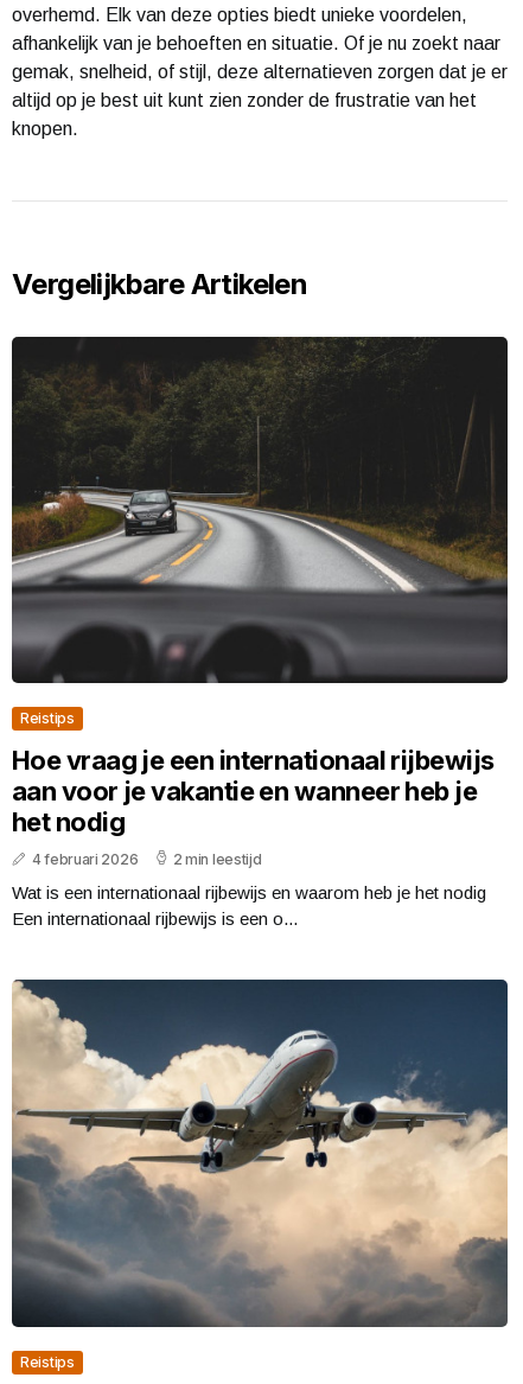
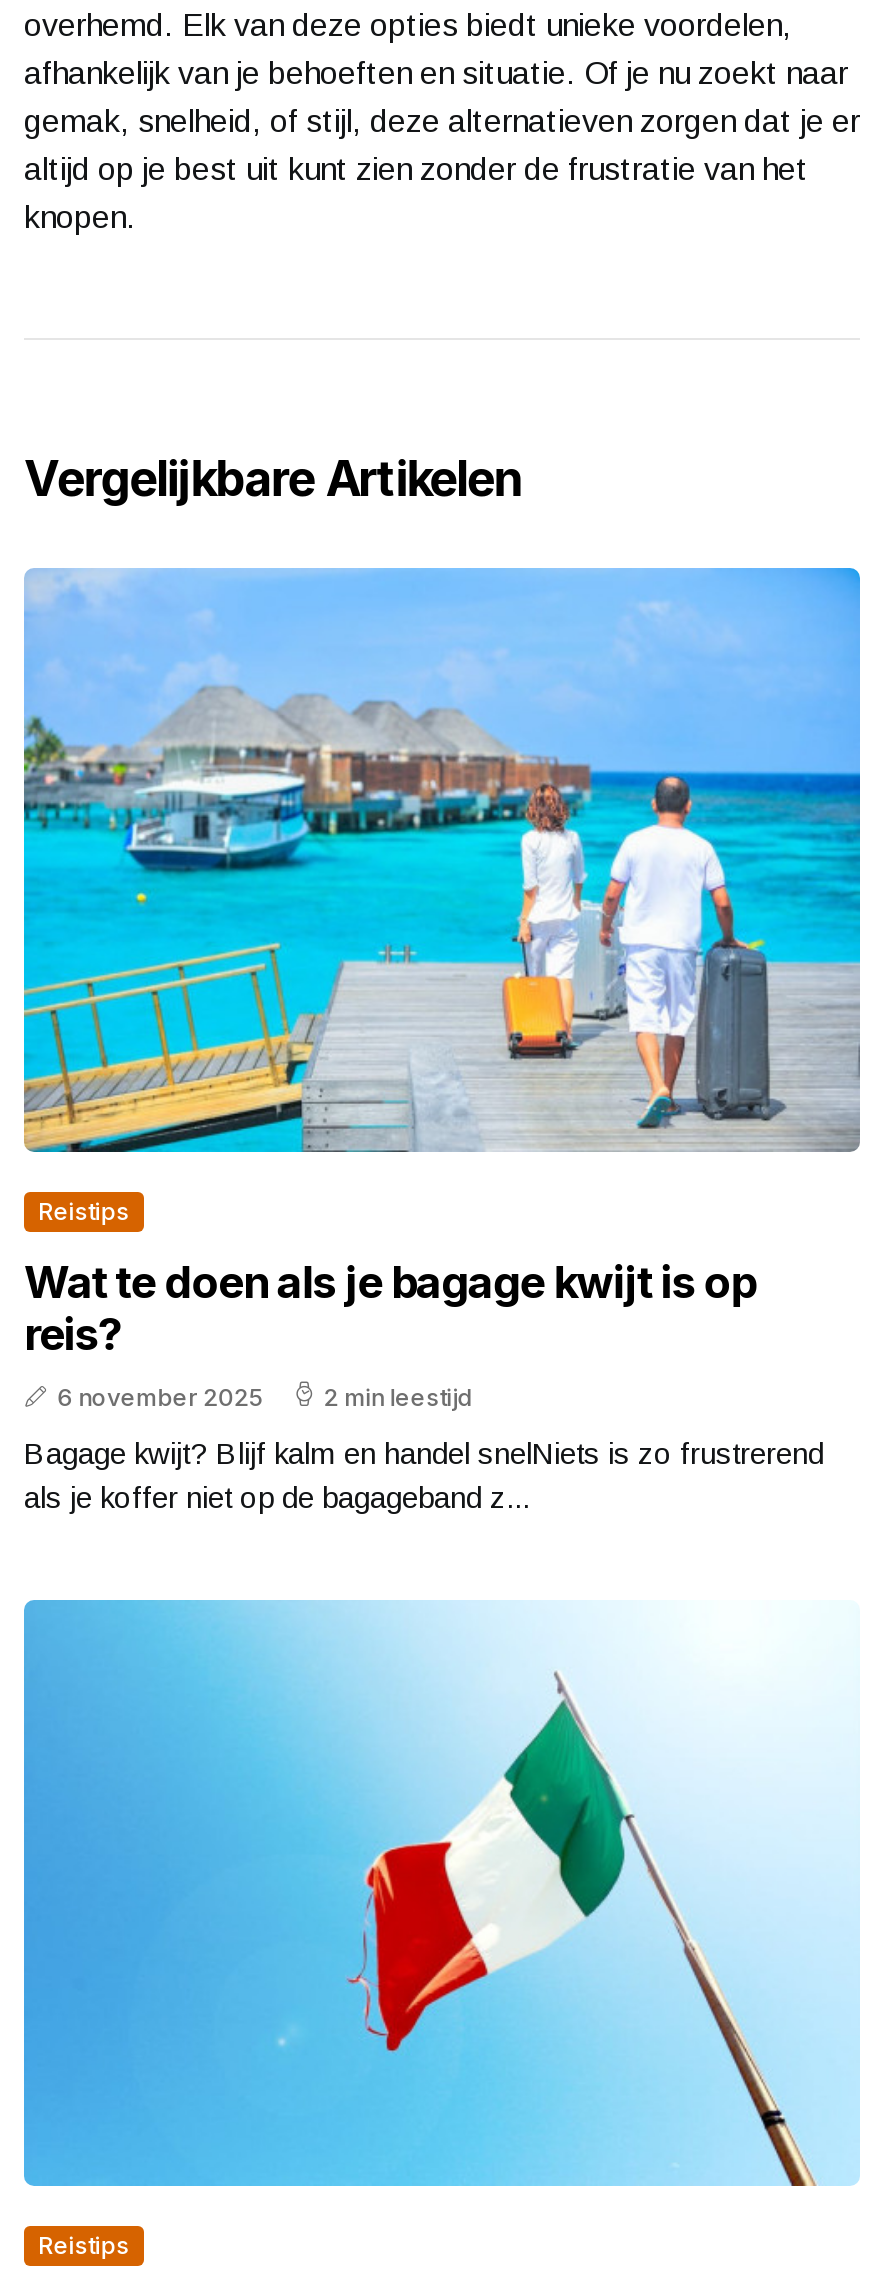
[11,336,509,684] [image] -> [22,566,862,1154] [image]
[12,745,494,868] Hoe vraag je een internationaal rijbewijs | aan voor je vakantie en wanneer heb je | het nodig | 4 februari 2026 -> [24,1257,755,1413] Wat te doen als je bagage kwijt is op | reis? | 6 november 2025
[12,883,486,929] Wat is een internationaal rijbewijs en waarom heb je het nodig | Een internationaal rijbewijs is een o... -> [24,1437,824,1515] Bagage kwijt? Blijf kalm en handel snelNiets is zo frustrerend | als je koffer niet op de bagageband z...
[11,978,509,1328] [image] -> [22,1598,860,2188] [image]

